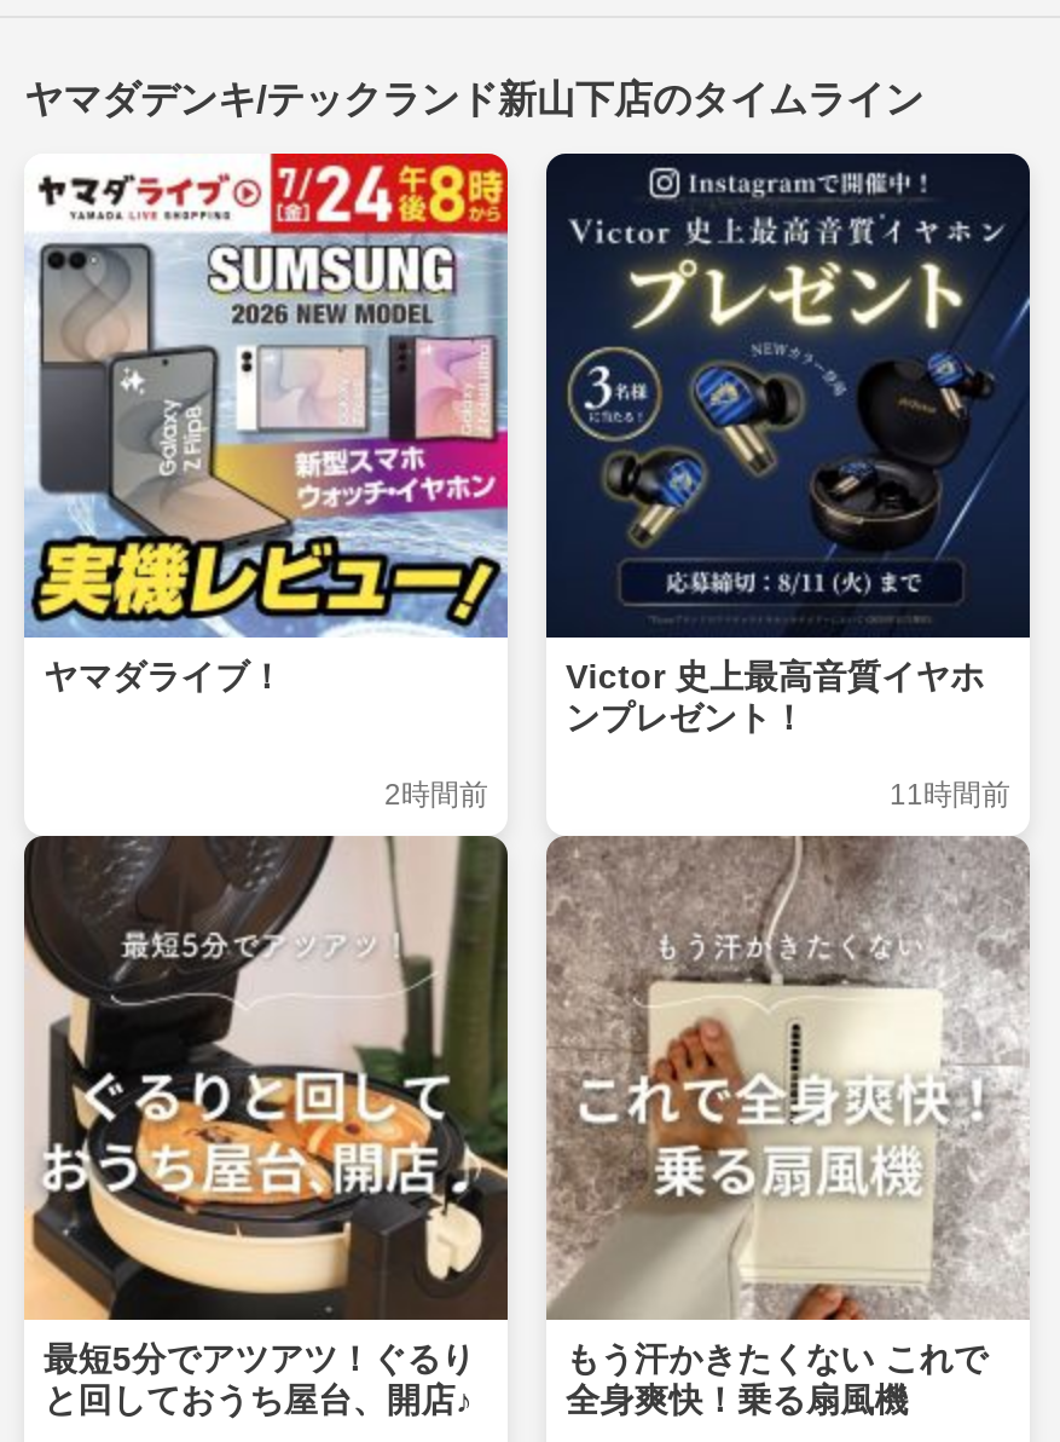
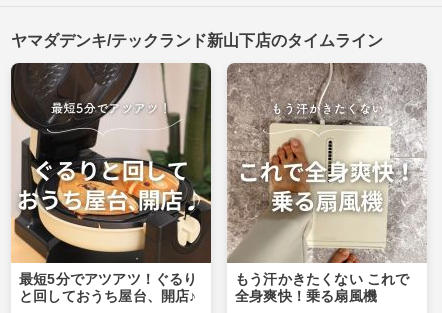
[22,151,510,811] [image] | ヤマダライブ！ | 2時間前 -> none
[544,151,1032,811] [image] | Victor 史上最高音質イヤホ | ンプレゼント！ | 11時間前 -> none

